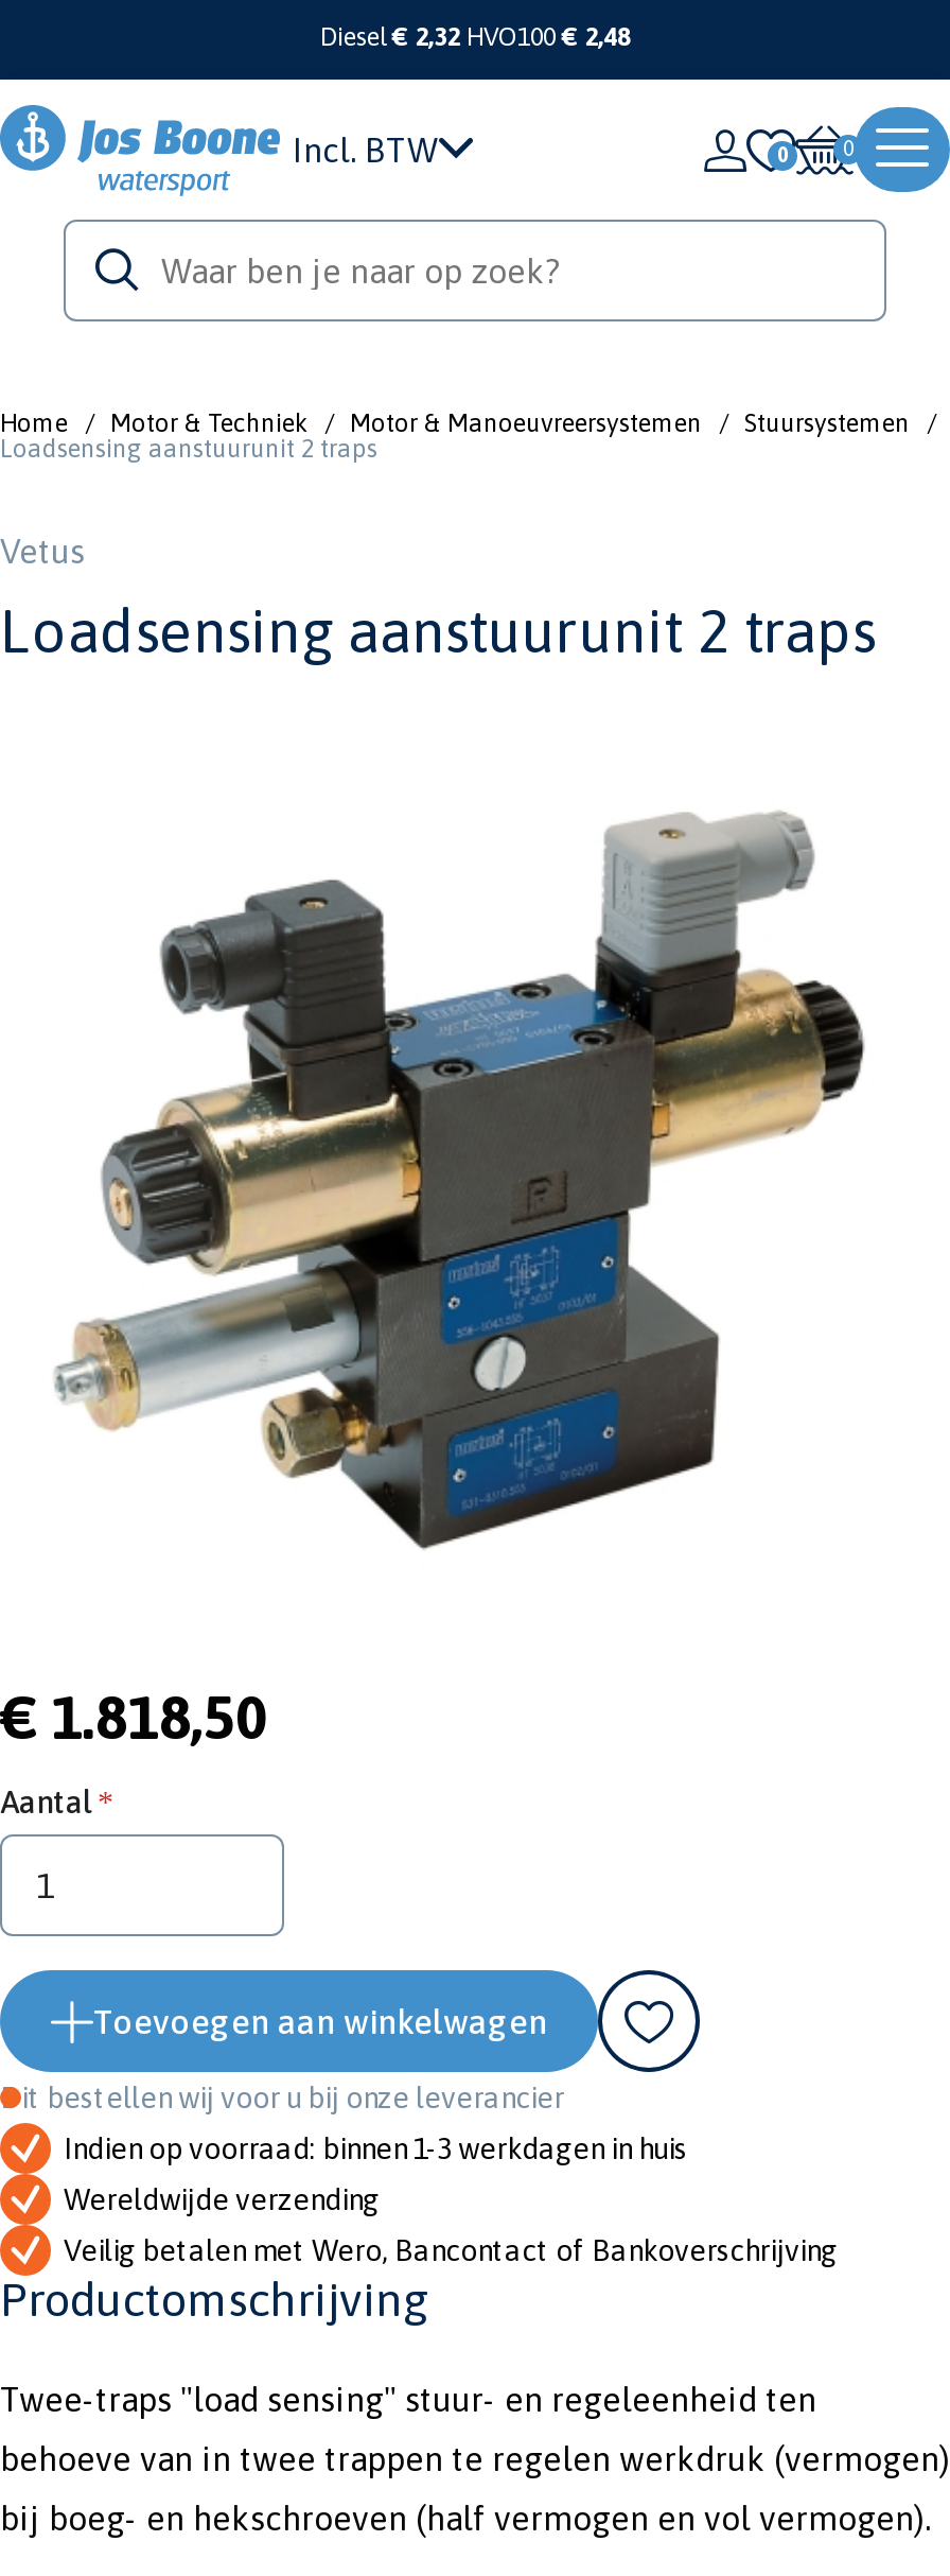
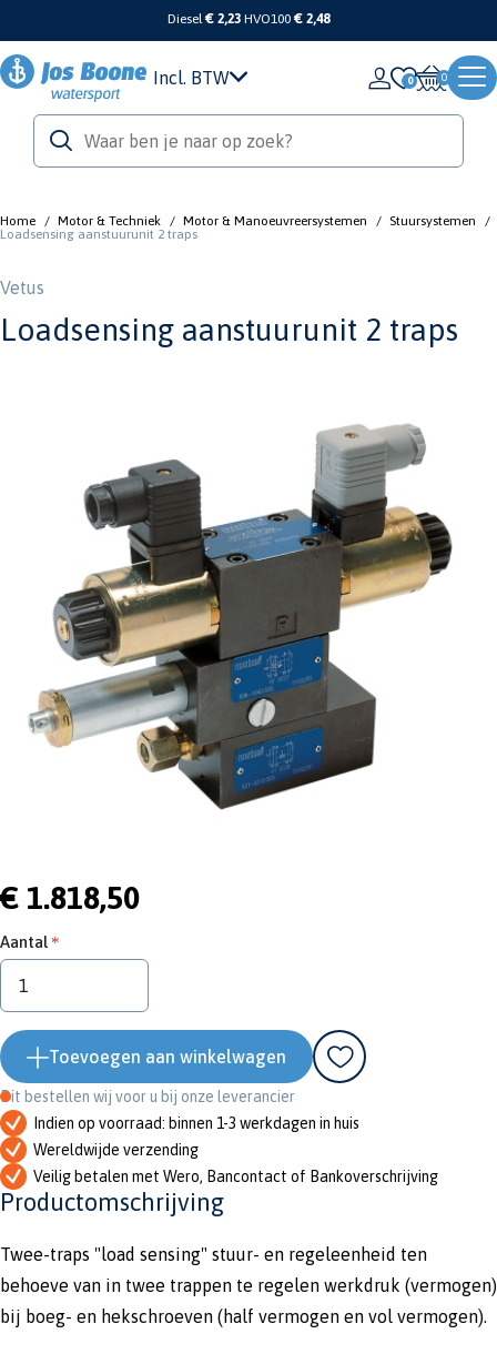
[320,22,630,52] Diesel€ 2,32 HVO100 € 2,48 -> [168,11,329,27] Diesel€ 2,23 HVO100 € 2,48

